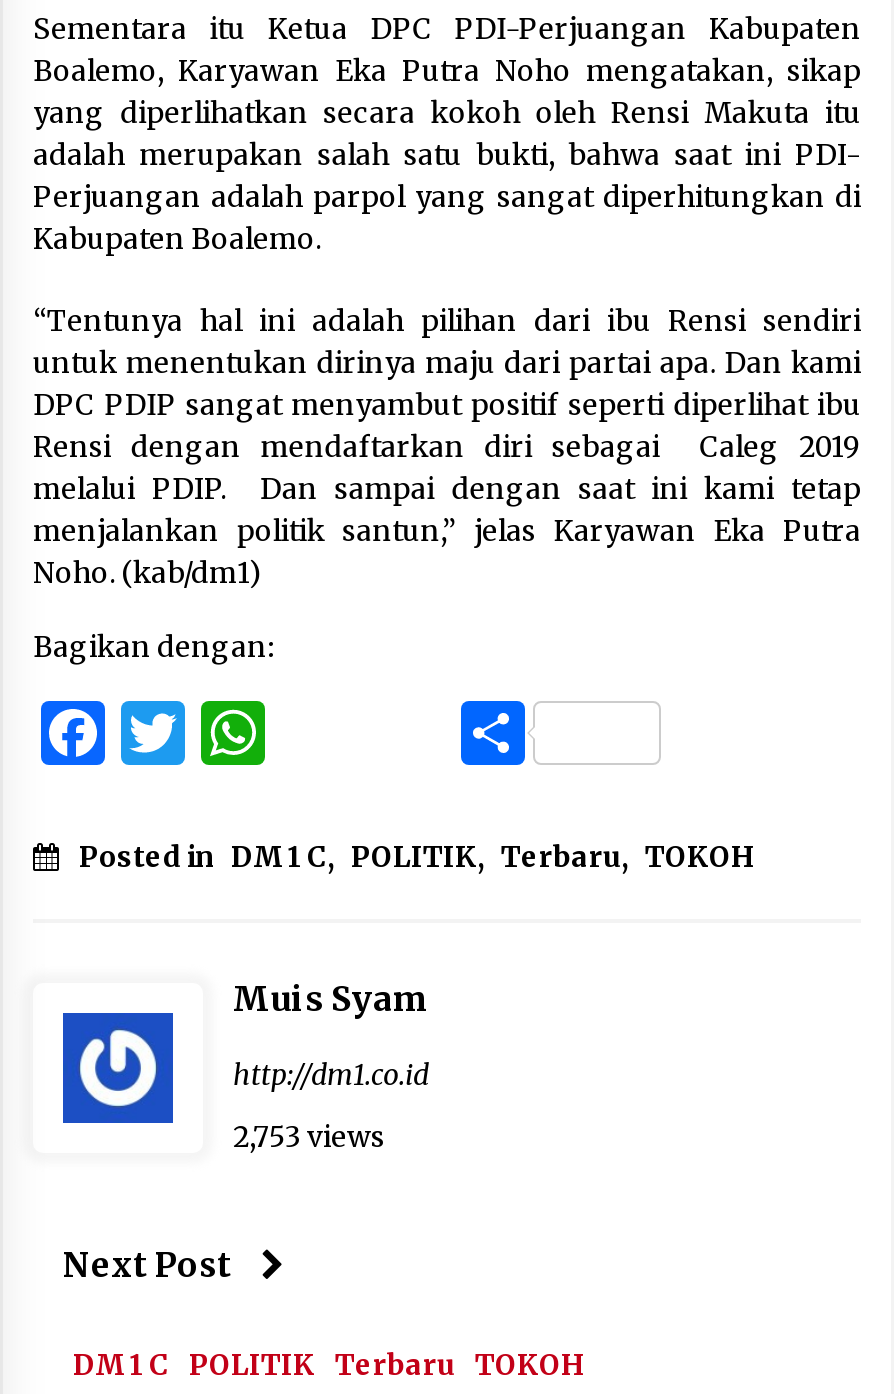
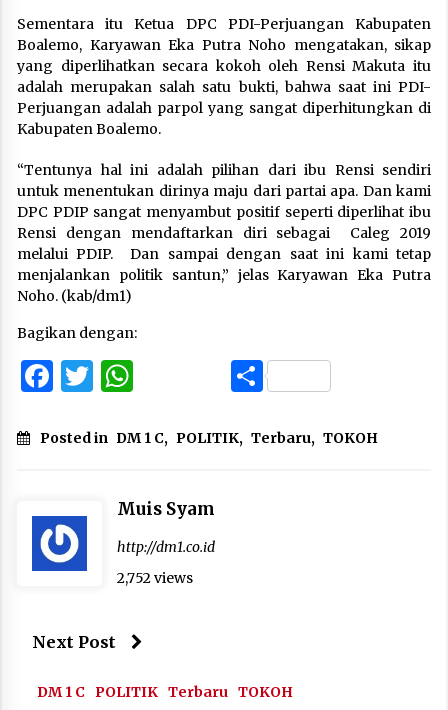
[233,1119,385,1155] 2,753 views -> [117,569,193,587] 2,752 views

